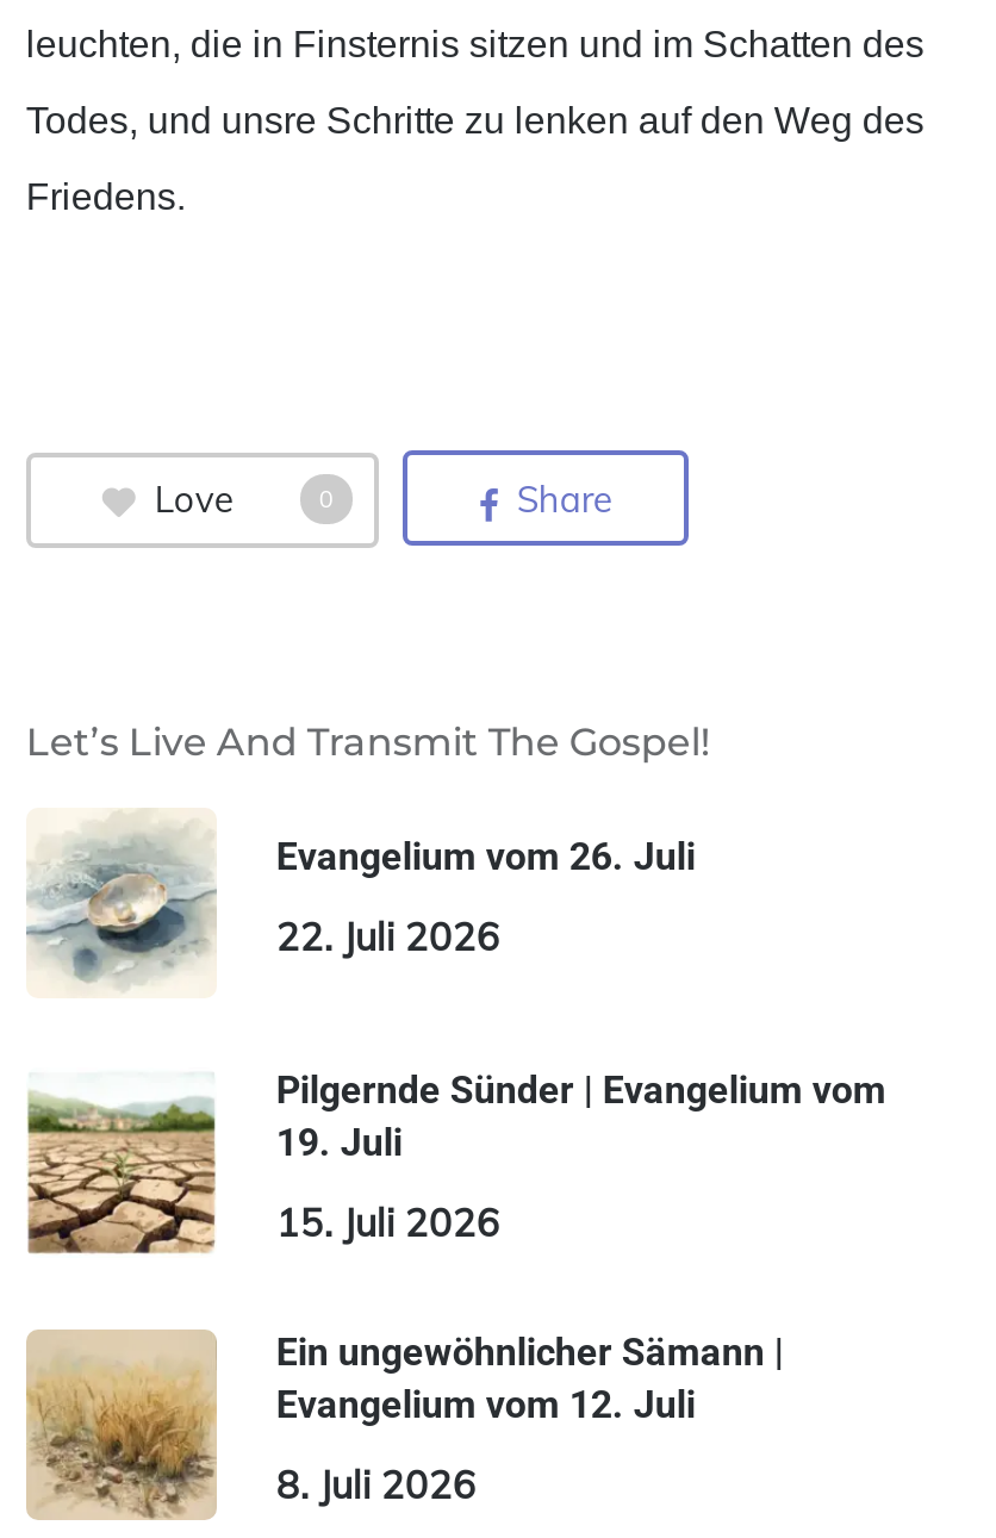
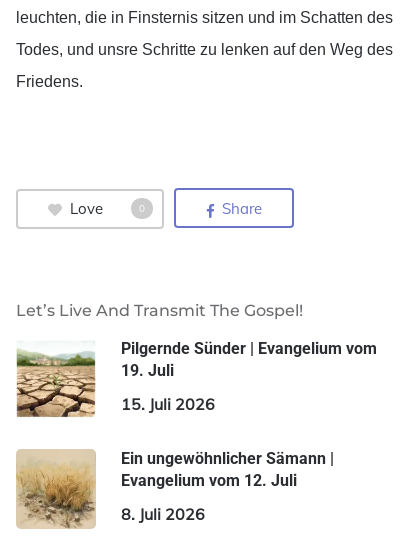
[26,810,696,996] [image] | Evangelium vom 26. Juli | 22. Juli 2026 -> none

